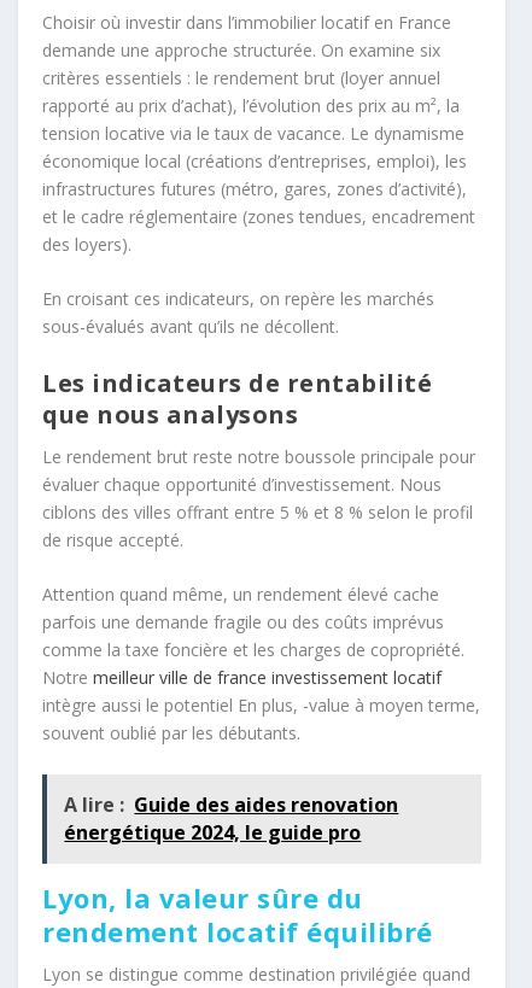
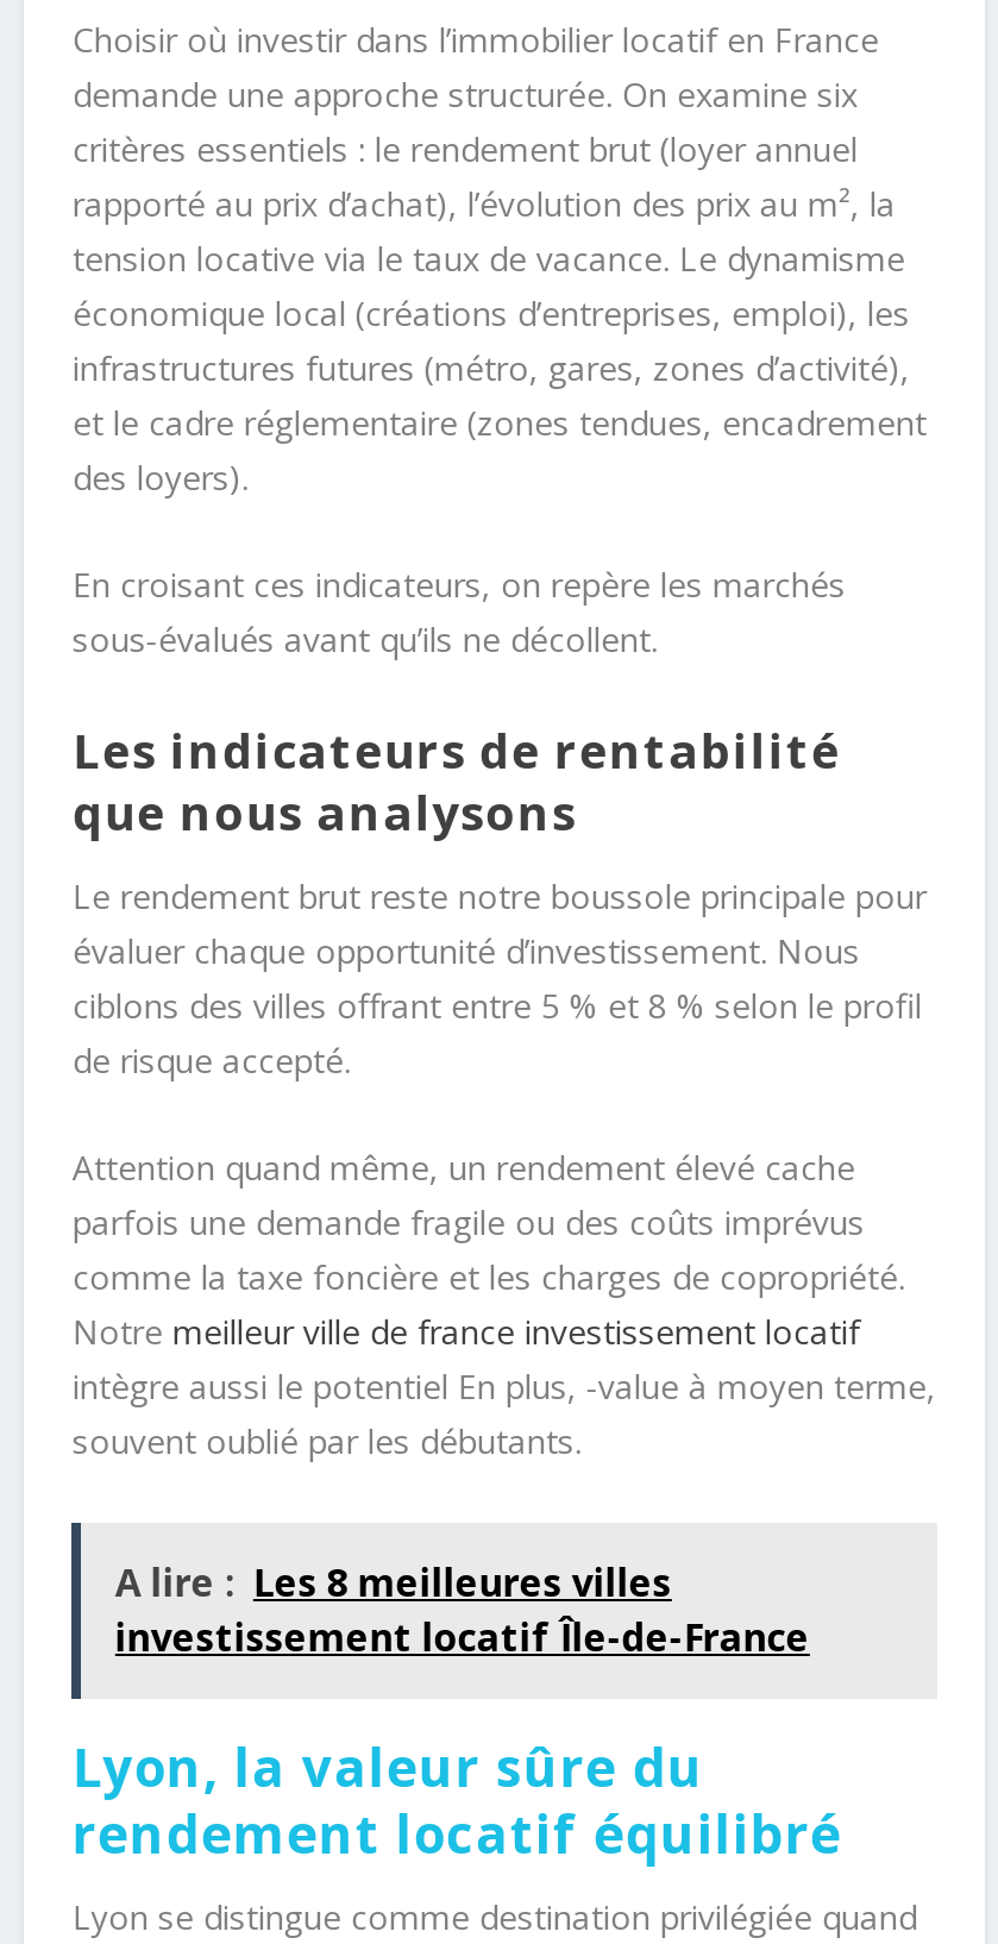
[64,791,399,845] A lire : Guide des aides renovation | énergétique 2024, le guide pro -> [115,1555,810,1662] A lire : Les 8 meilleures villes | investissement locatif Île-de-France

